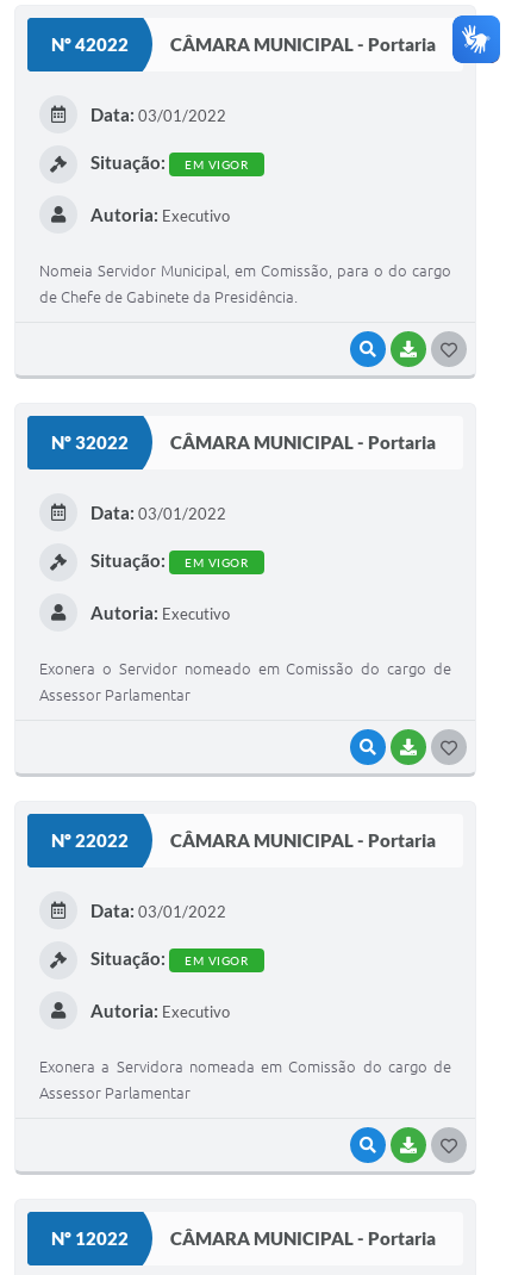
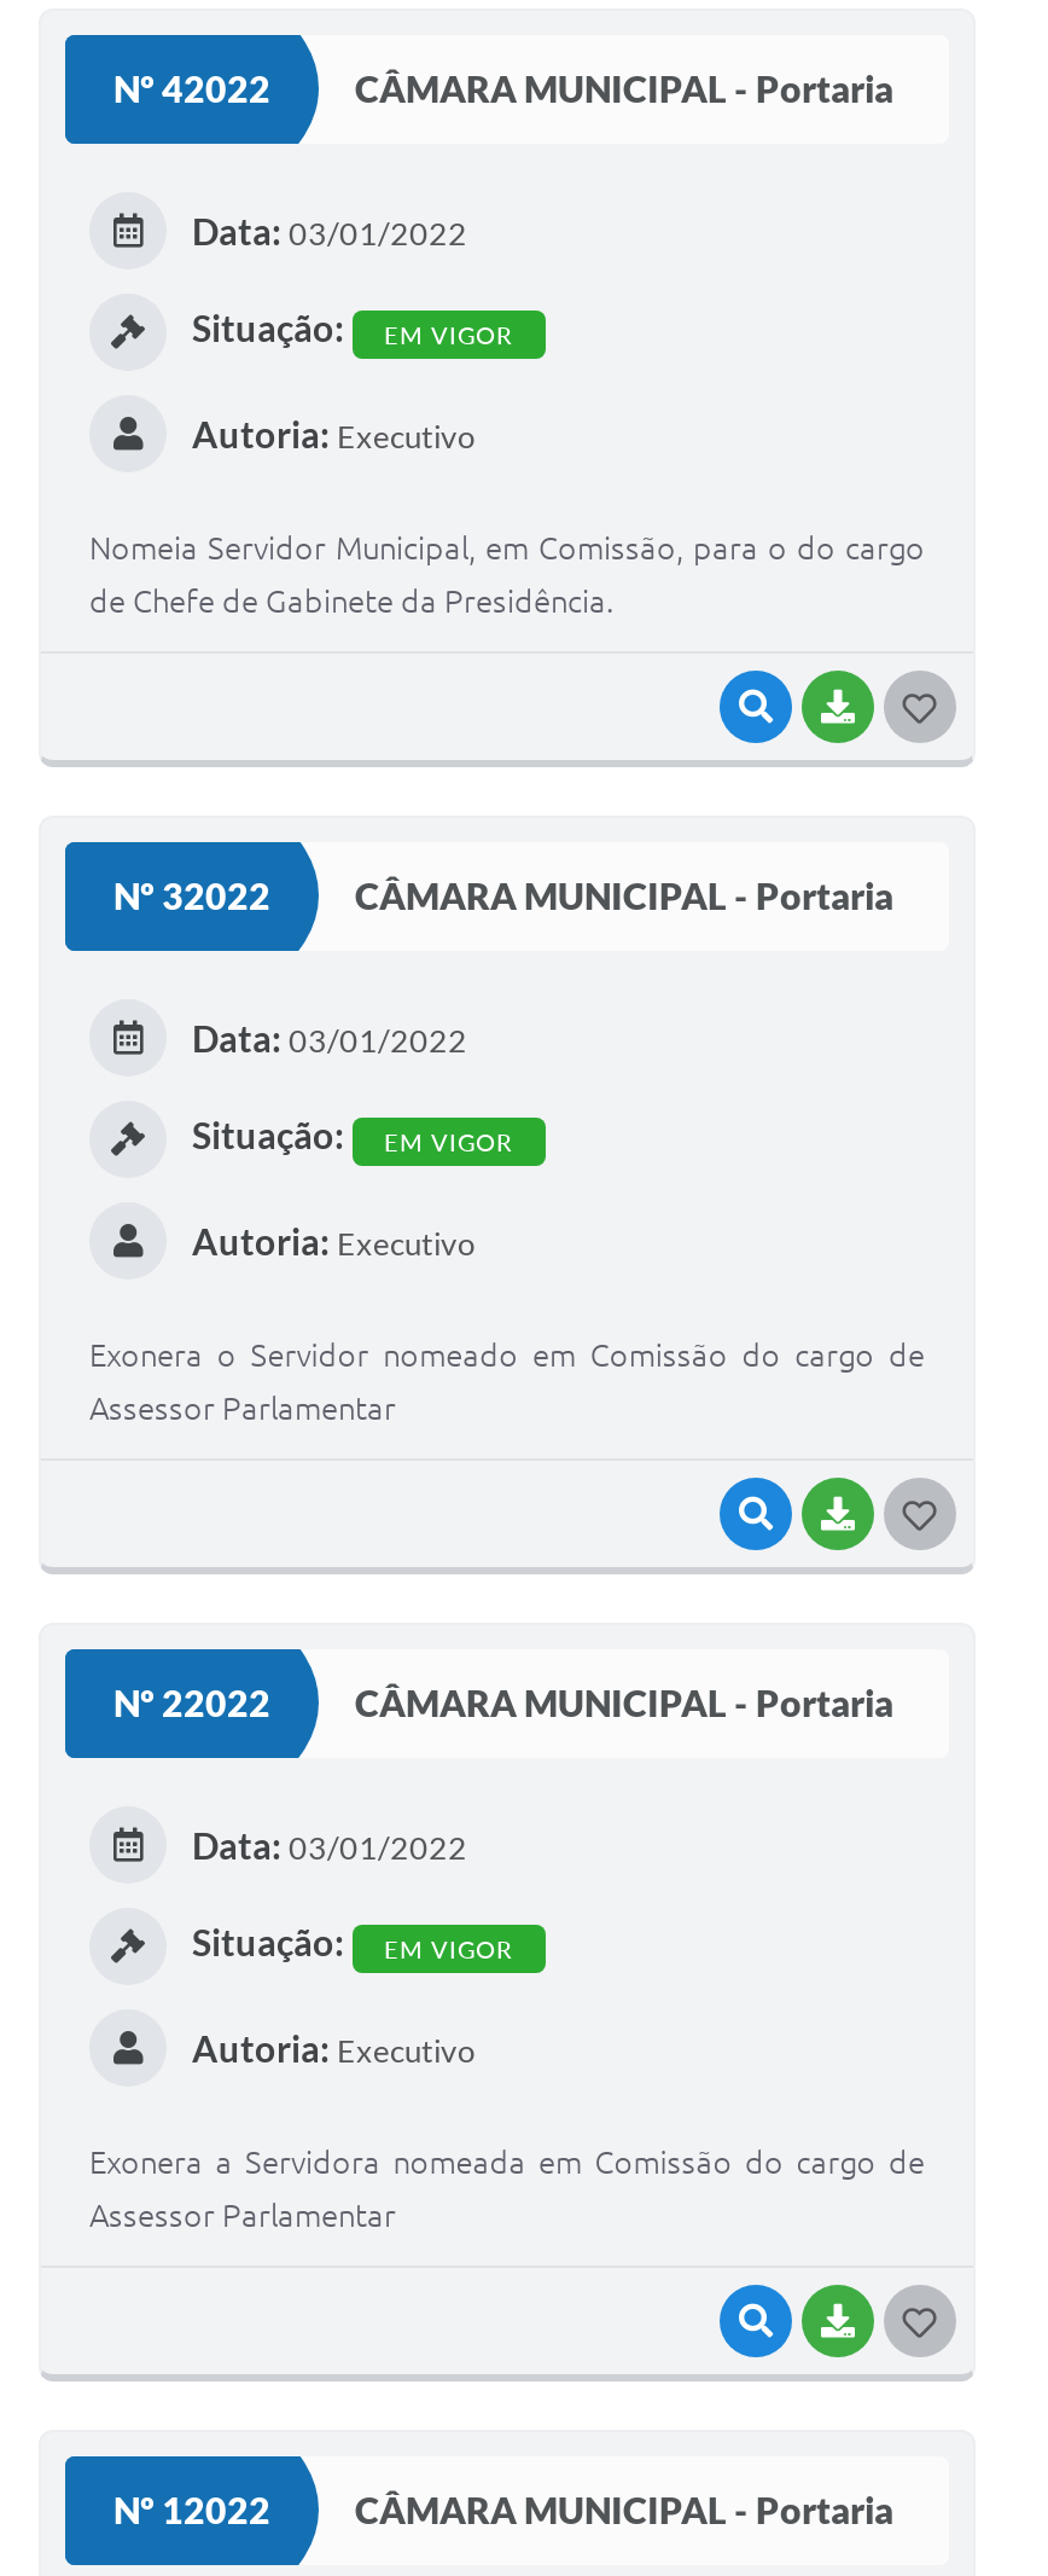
[451,14,501,64] [image] -> none

